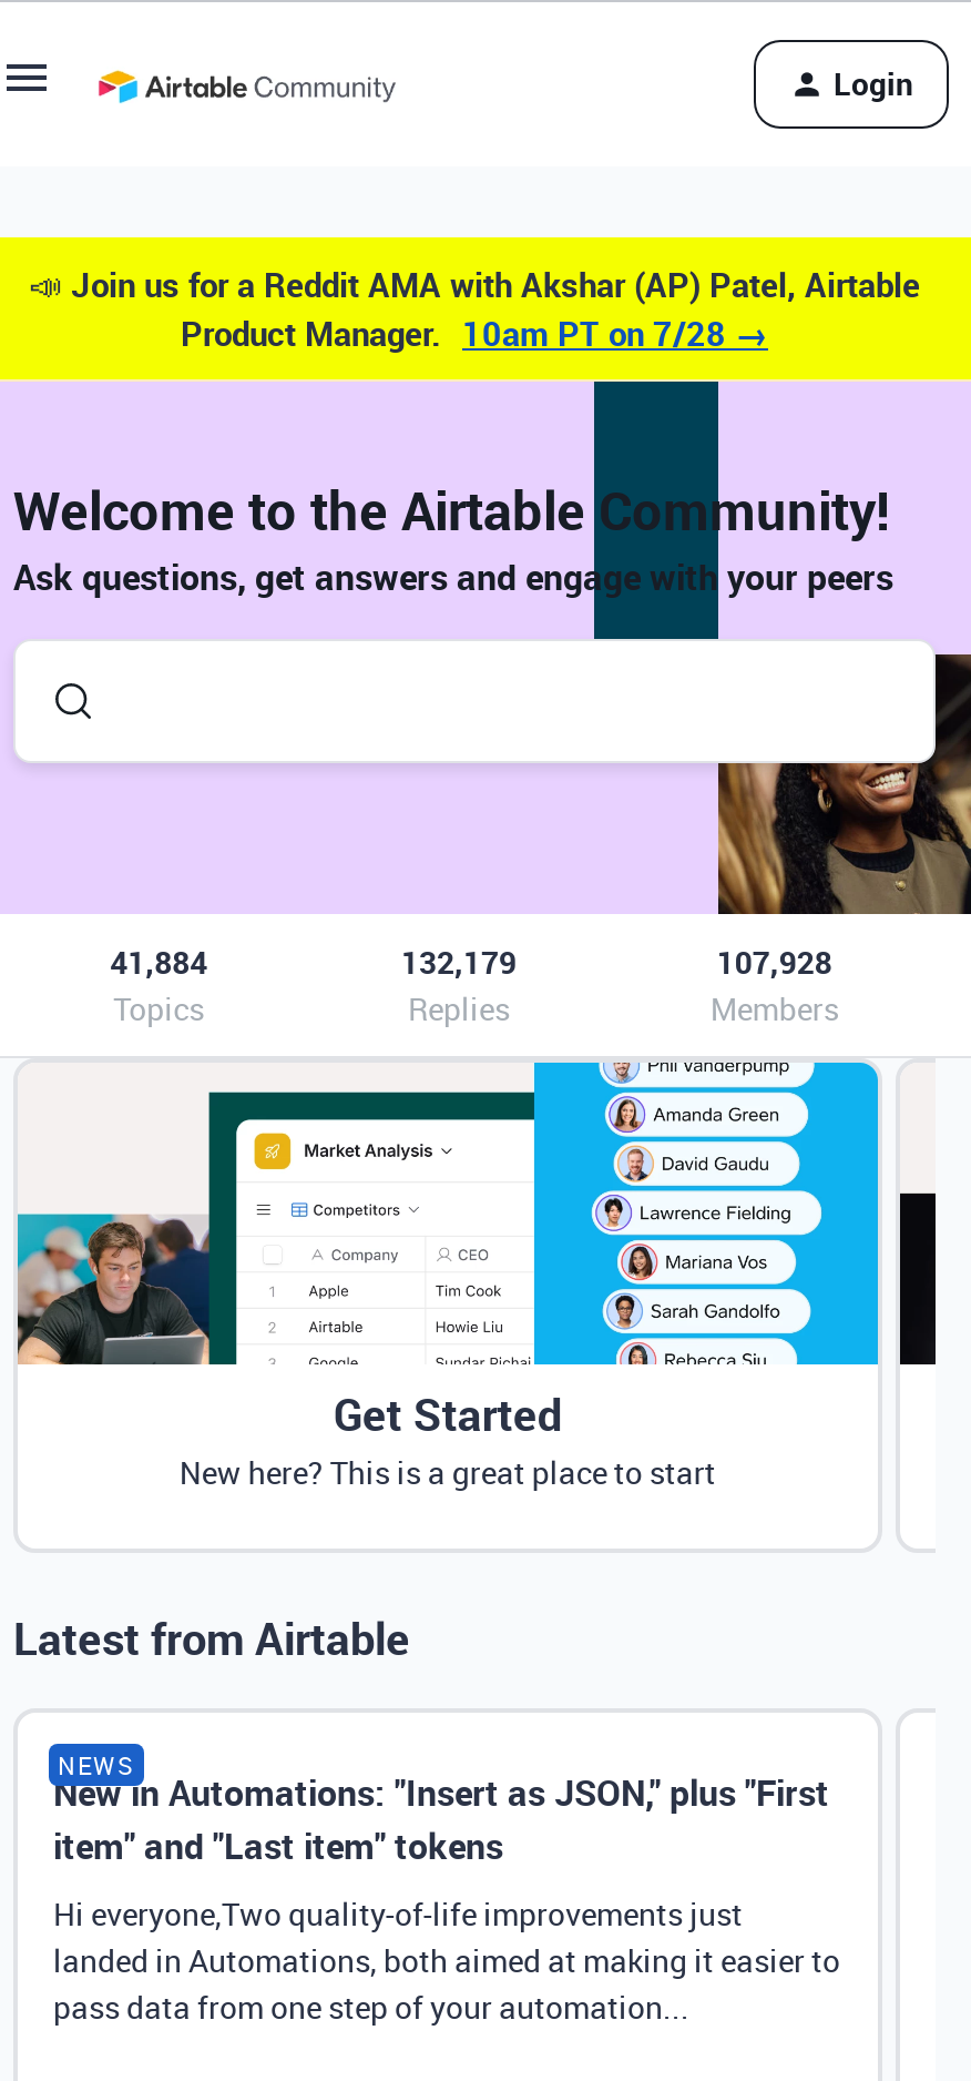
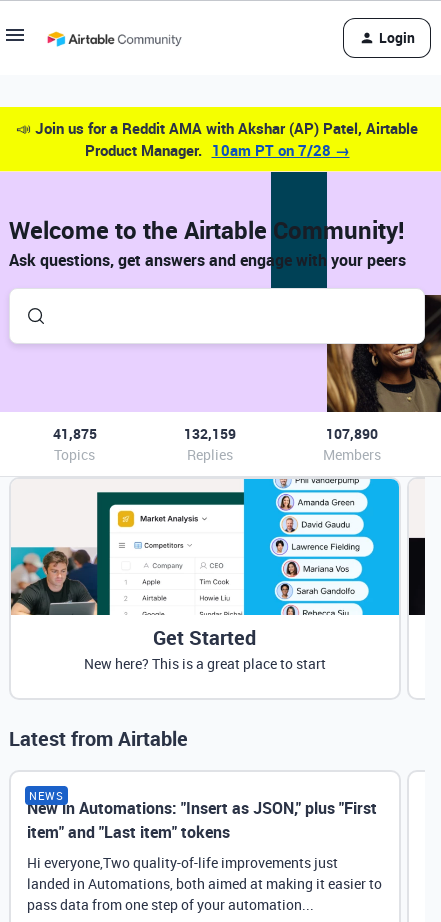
[110,941,208,983] 41,884 -> [53,424,97,443] 41,875
[401,941,517,983] 132,179 -> [184,424,236,443] 132,159
[717,941,832,983] 107,928 -> [326,424,378,443] 107,890

